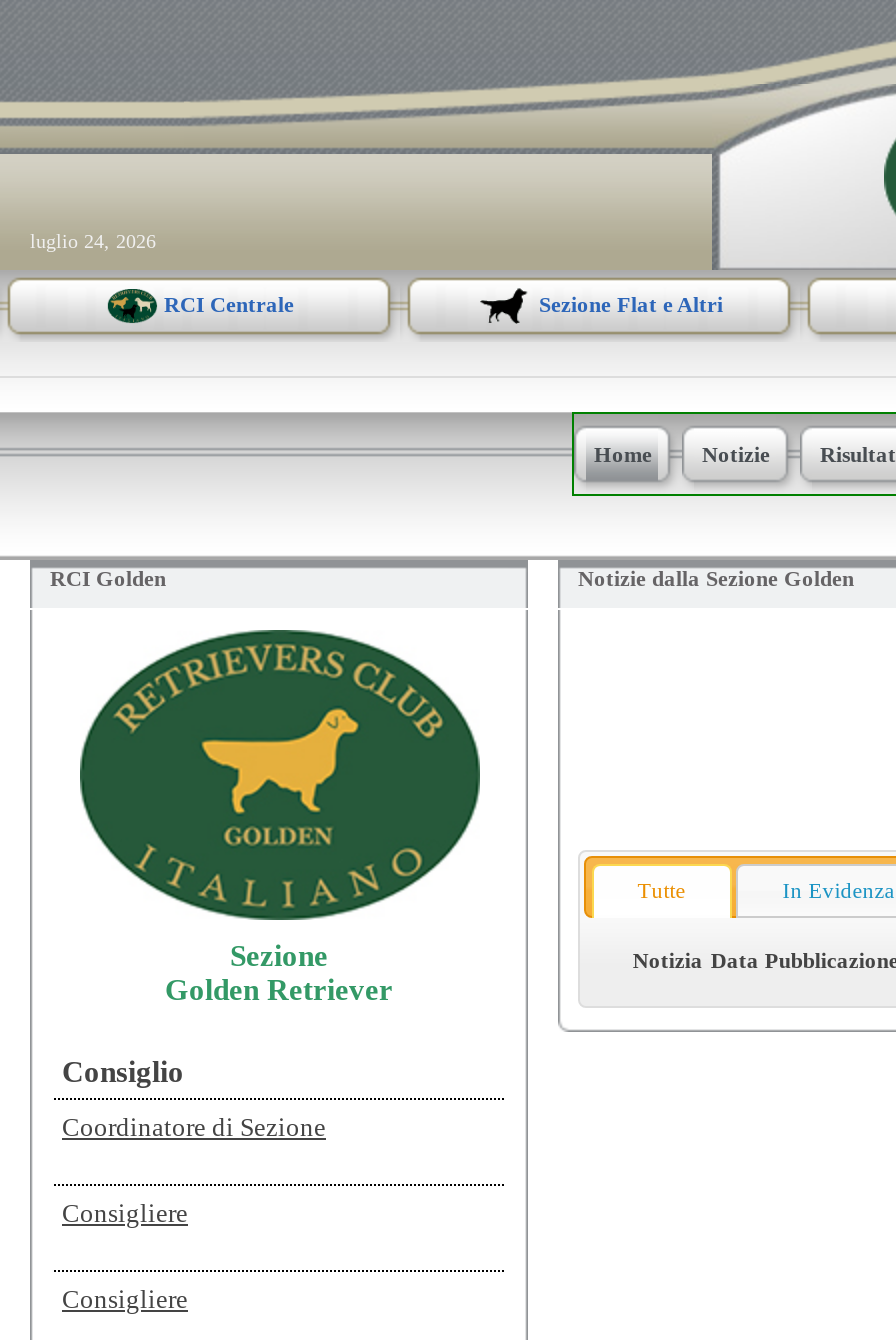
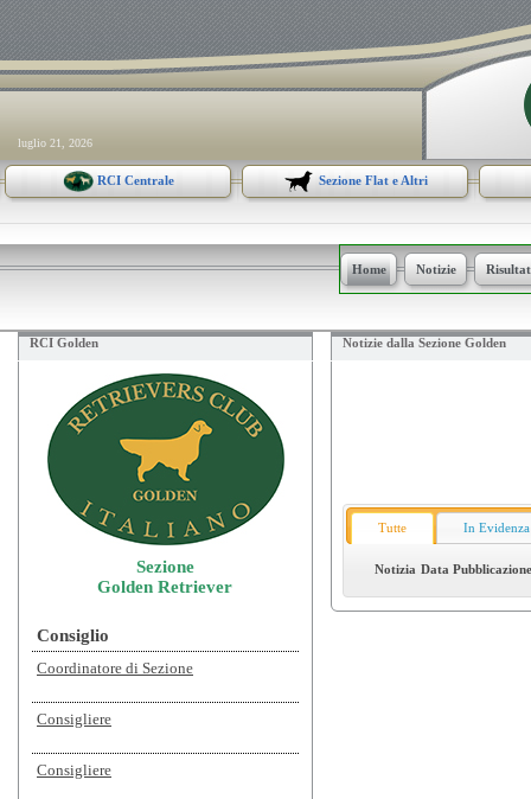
[30,230,156,252] luglio 24, 2026 -> [18,136,92,149] luglio 21, 2026

